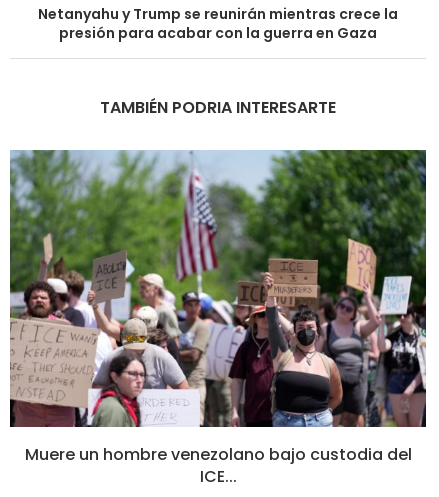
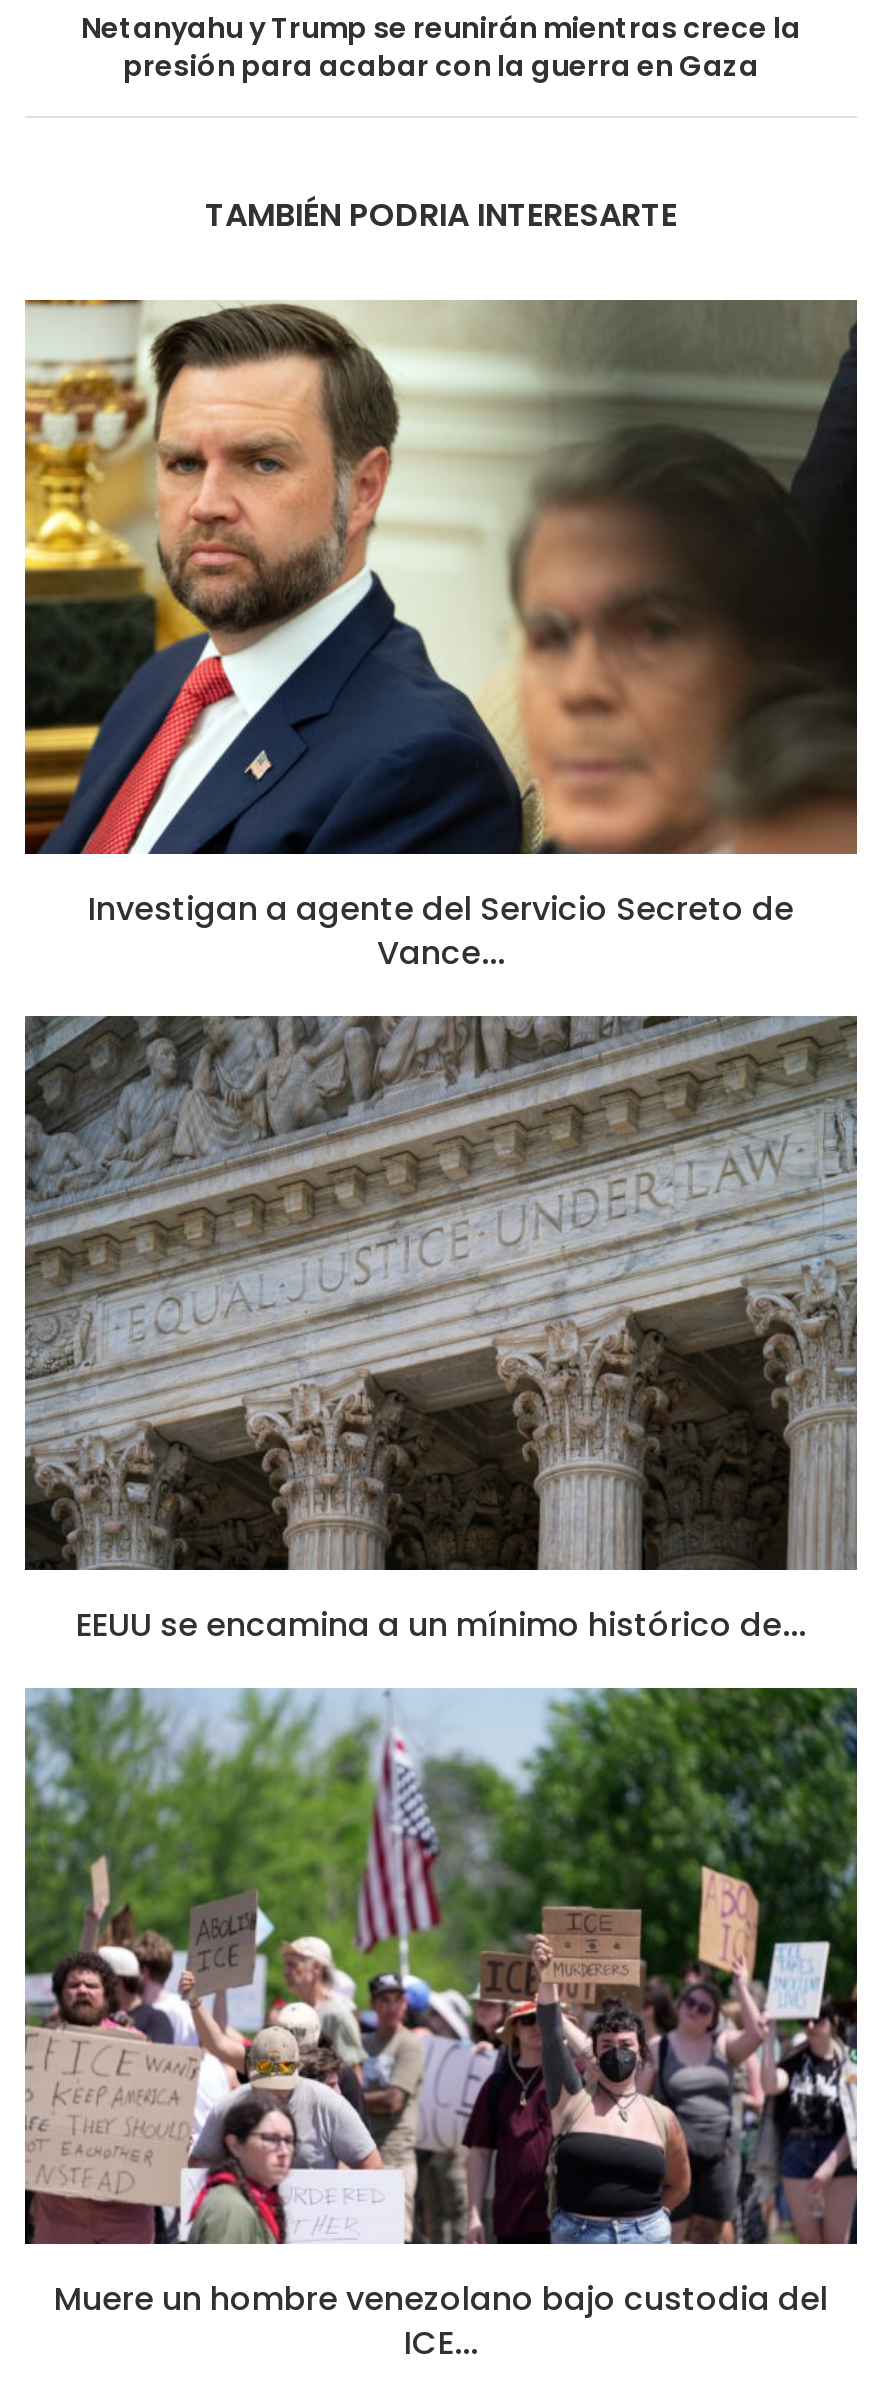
none -> [23,298,859,976] [image] | Investigan a agente del Servicio Secreto de | Vance...
none -> [23,1014,859,1648] [image] | EEUU se encamina a un mínimo histórico de...

